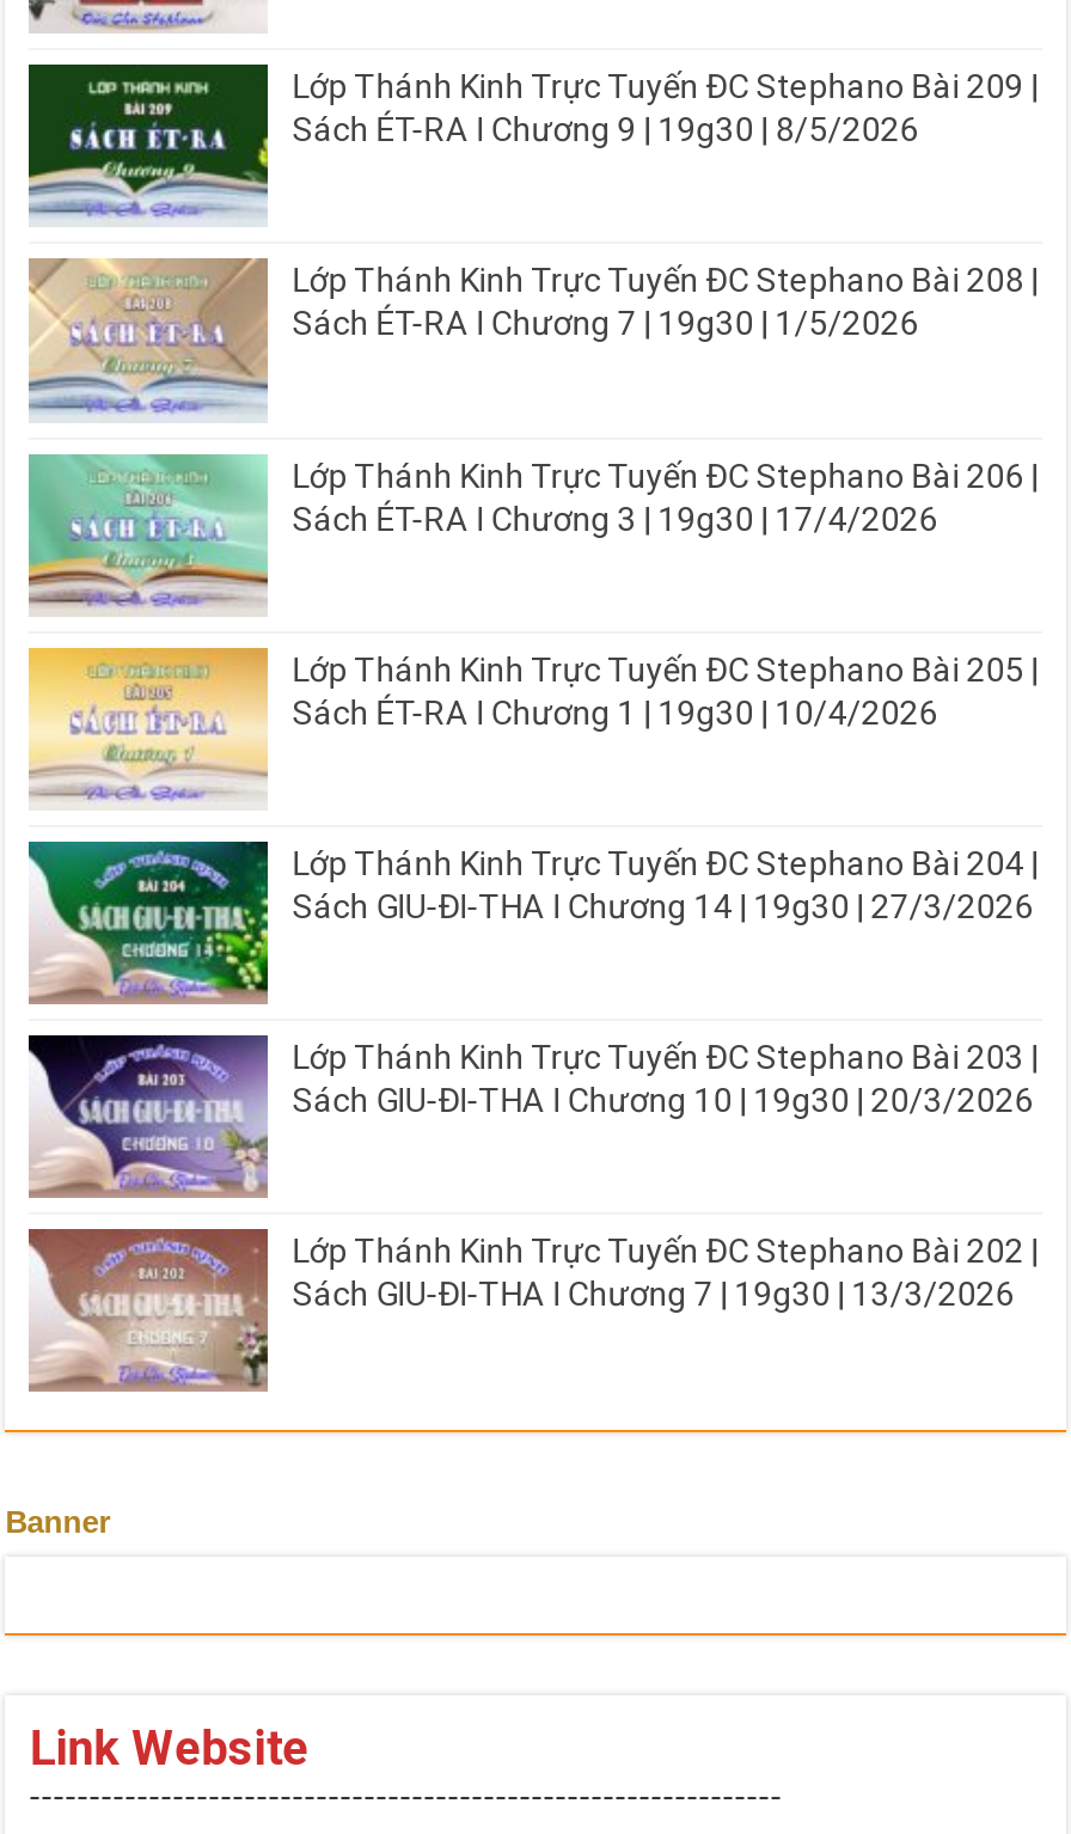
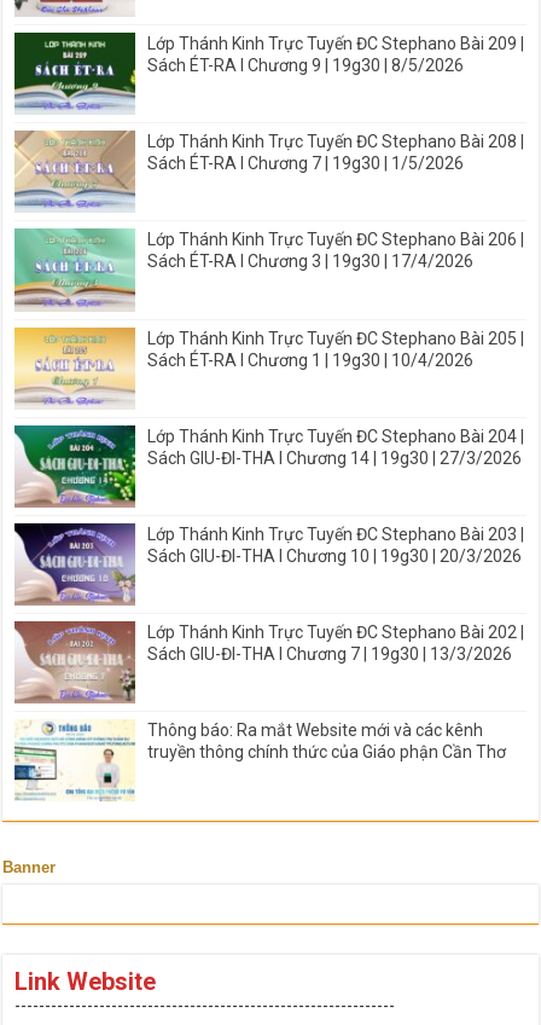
none -> [13,720,506,800] [image] | Thông báo: Ra mắt Website mới và các kênh | truyền thông chính thức của Giáo phận Cần Thơ

